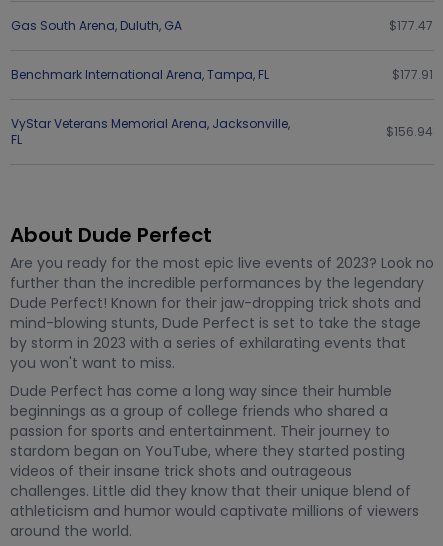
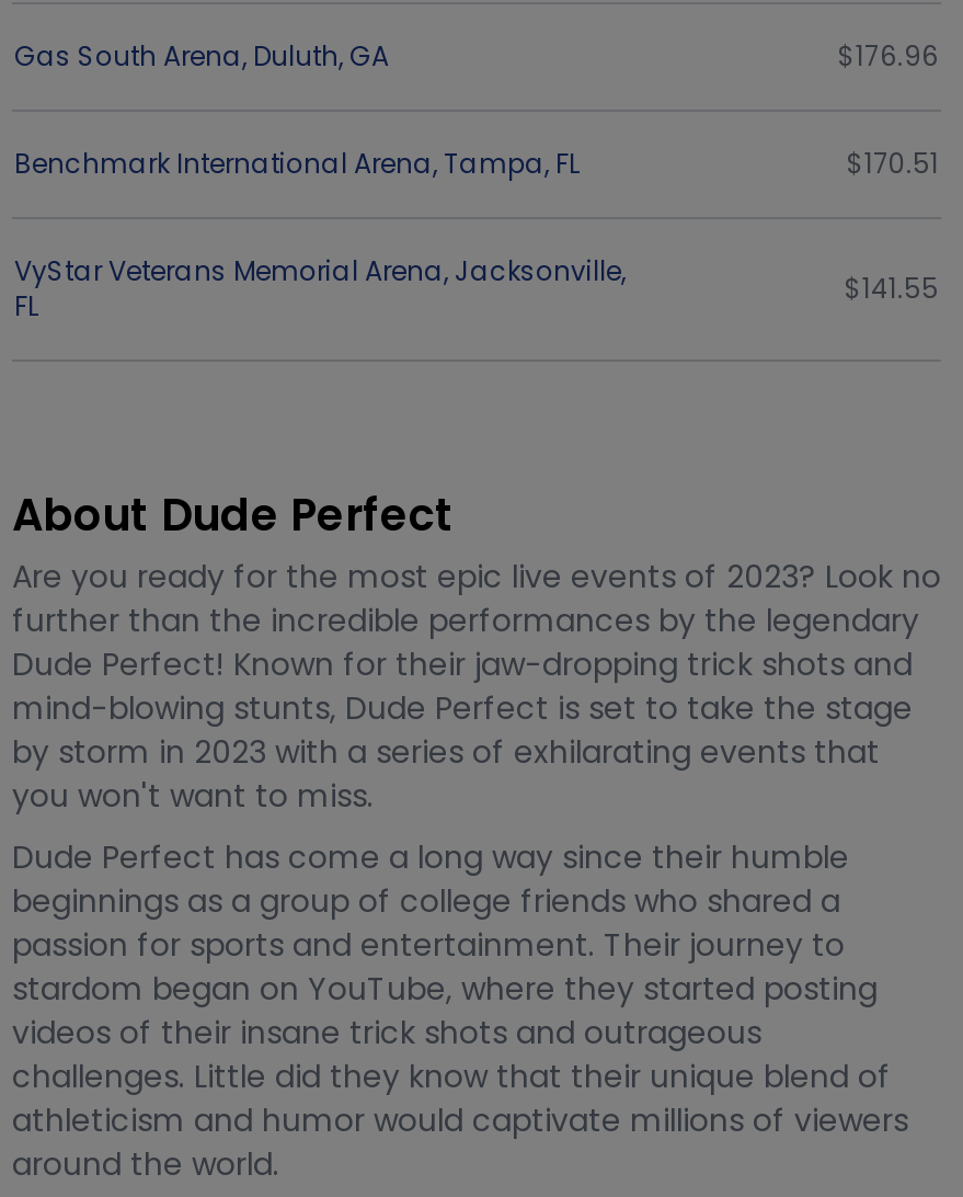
[389,17,433,34] $177.47 -> [838,37,939,75] $176.96
[392,66,433,83] $177.91 -> [847,145,939,182] $170.51
[386,123,433,140] $156.94 -> [845,270,939,307] $141.55

